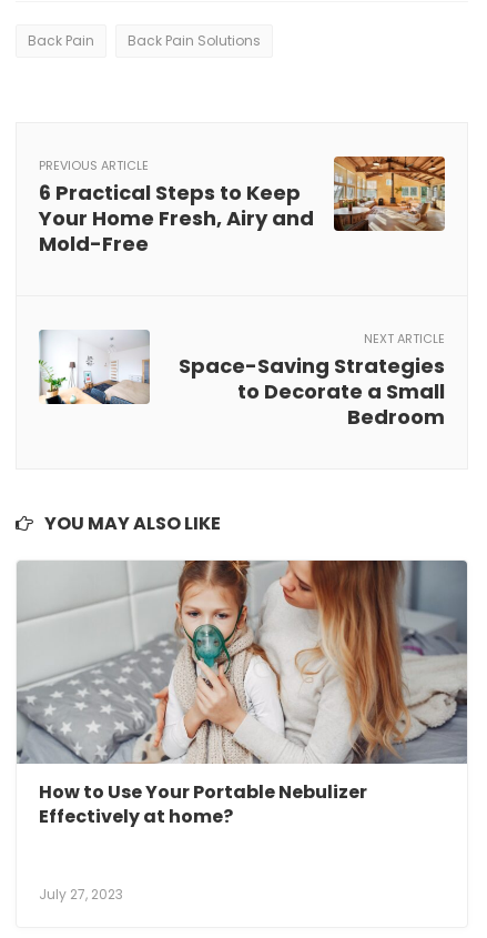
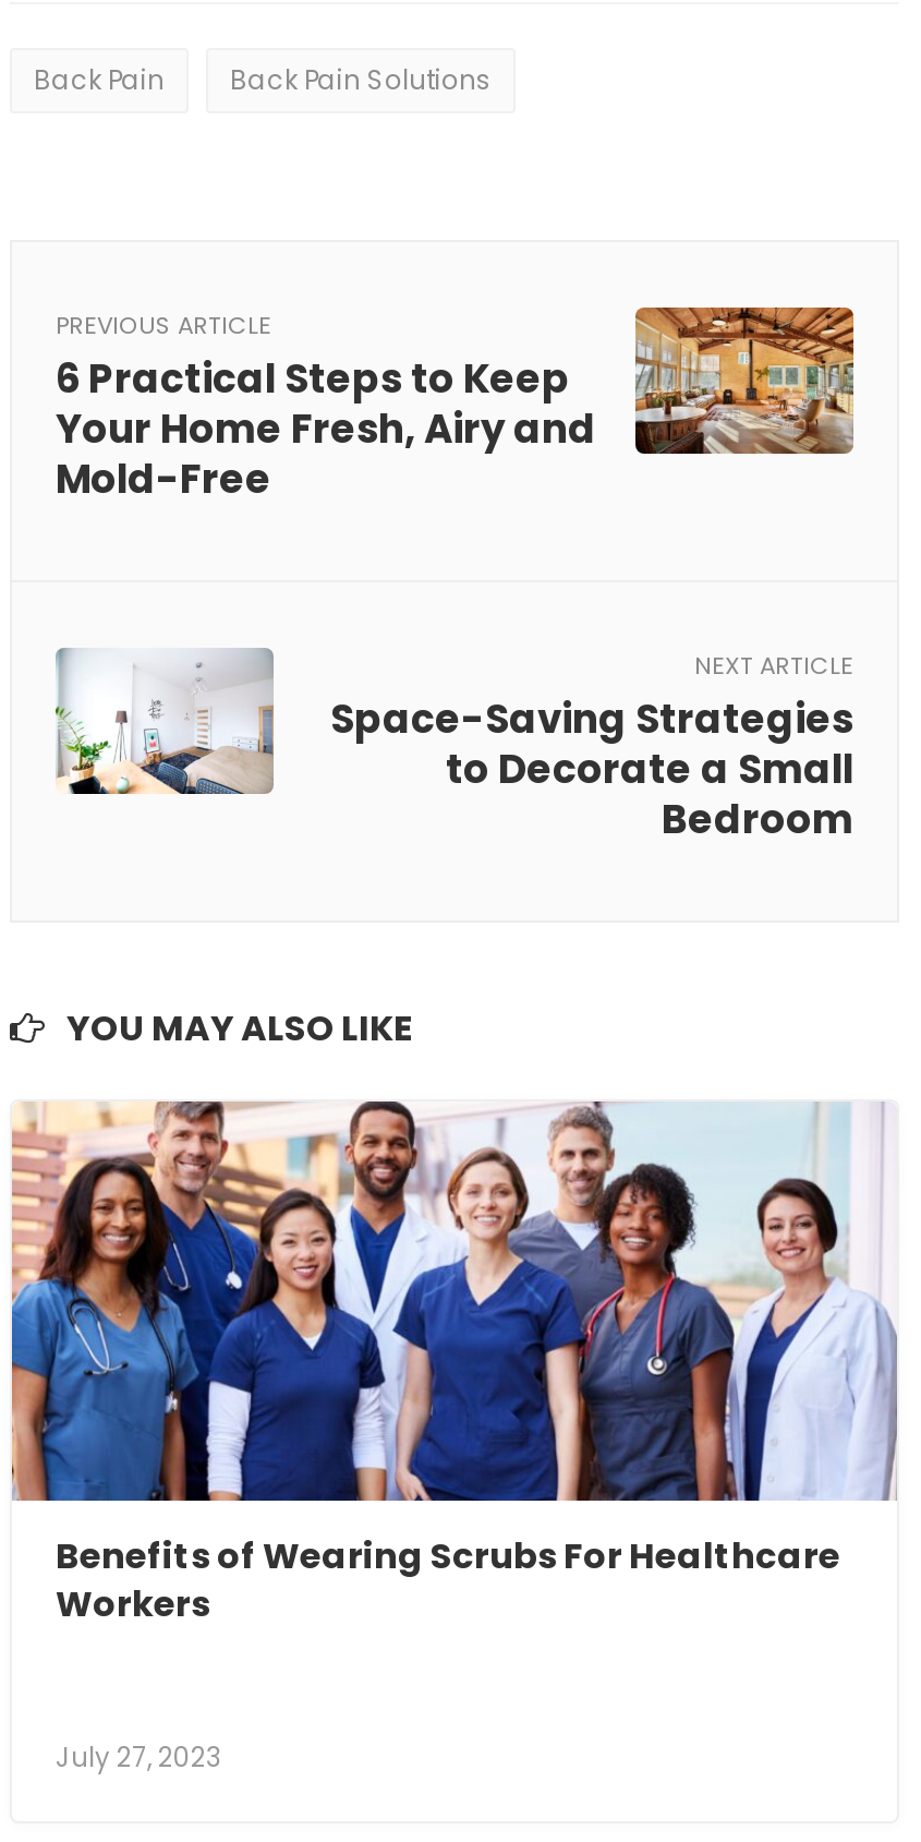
[16,559,468,829] [image] | How to Use Your Portable Nebulizer | Effectively at home? -> [12,1101,897,1630] [image] | Benefits of Wearing Scrubs For Healthcare | Workers

